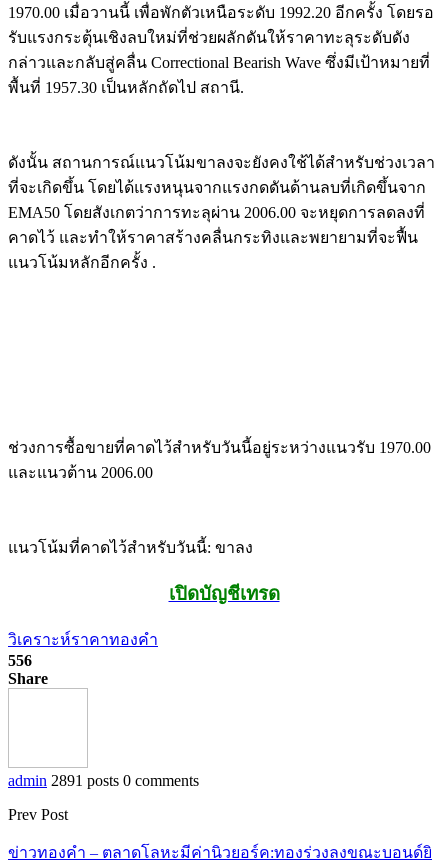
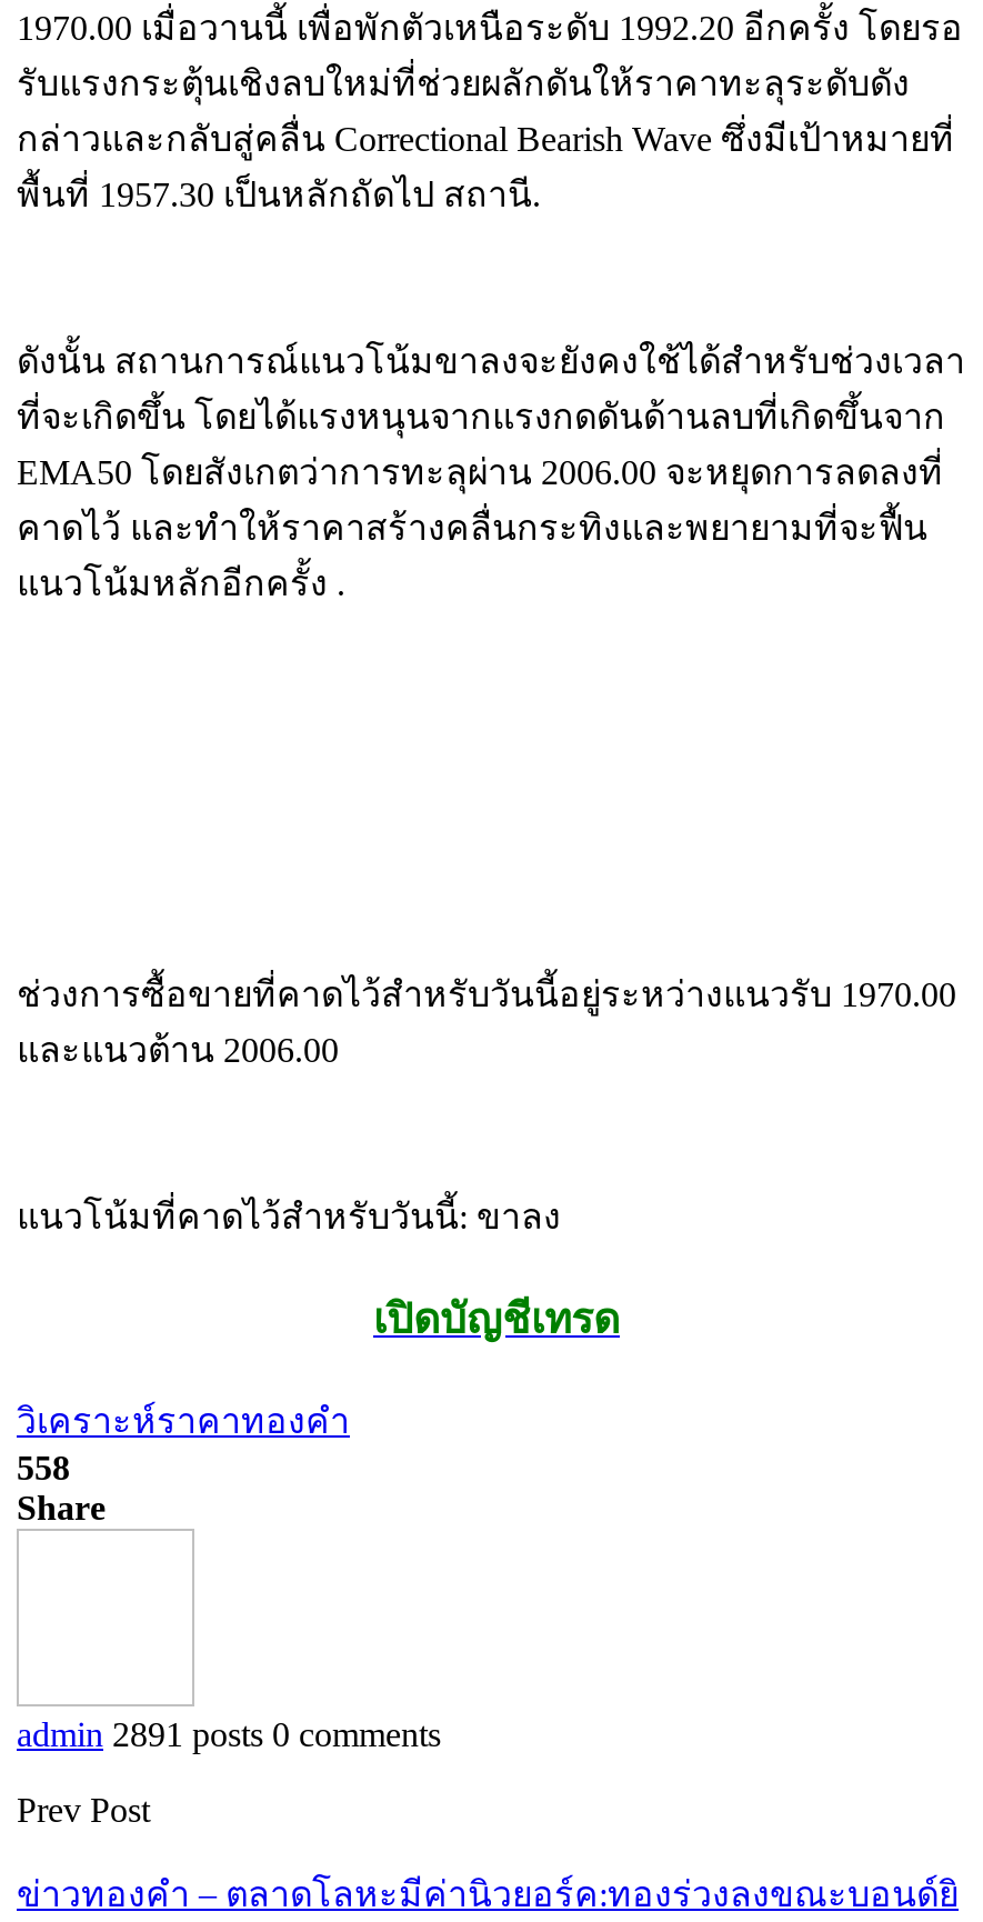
[8,652,32,669] 556 -> [17,1448,70,1486] 558

